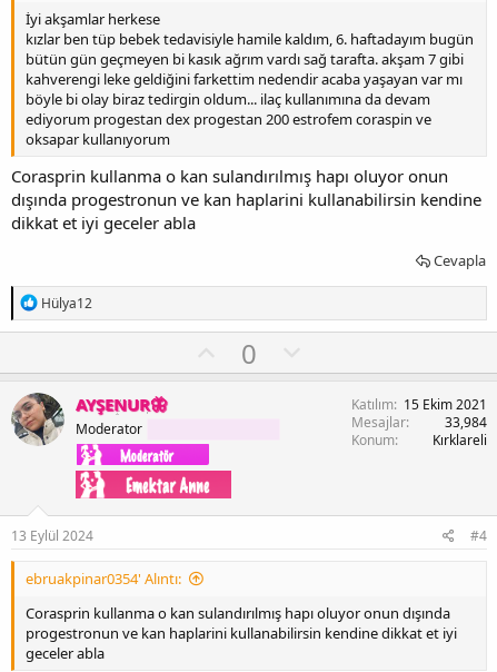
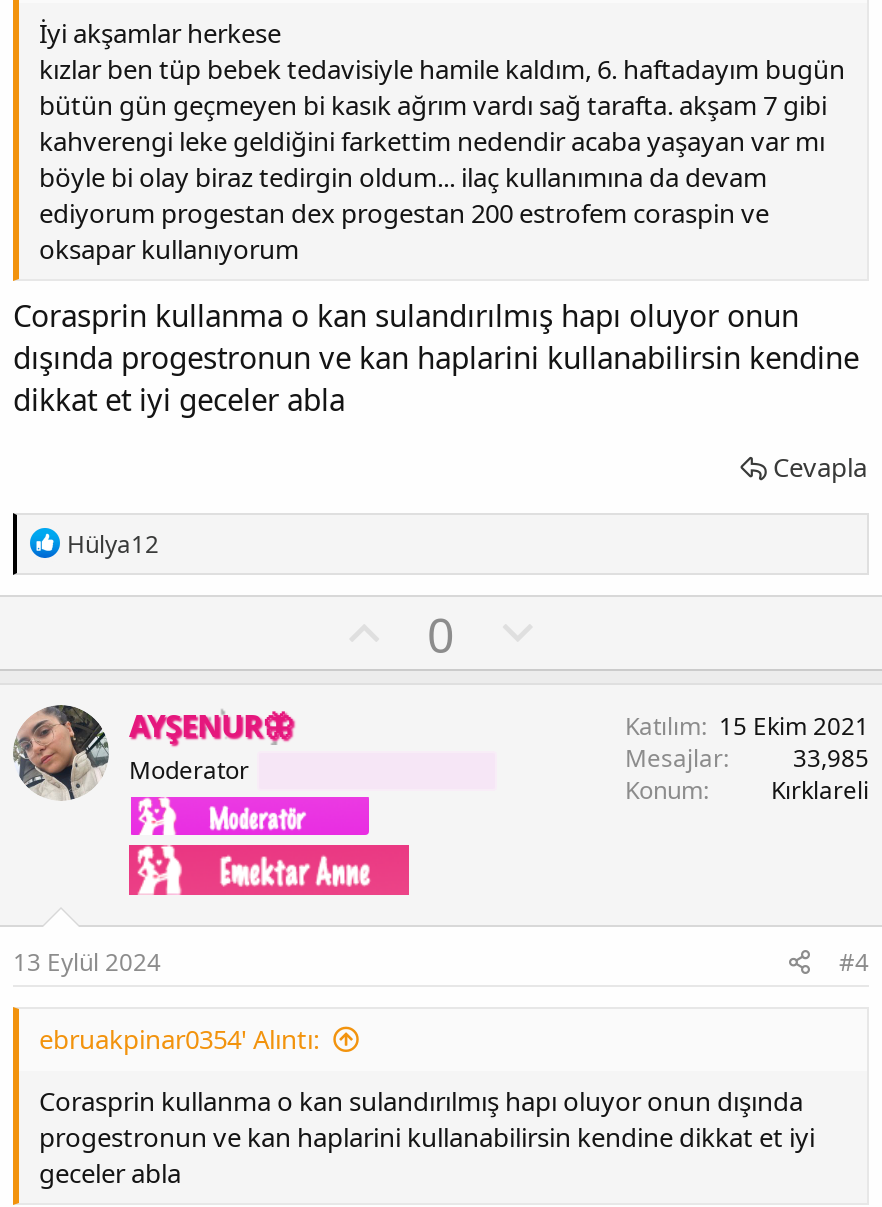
[445,413,487,432] 33,984 -> [793,742,869,776] 33,985

